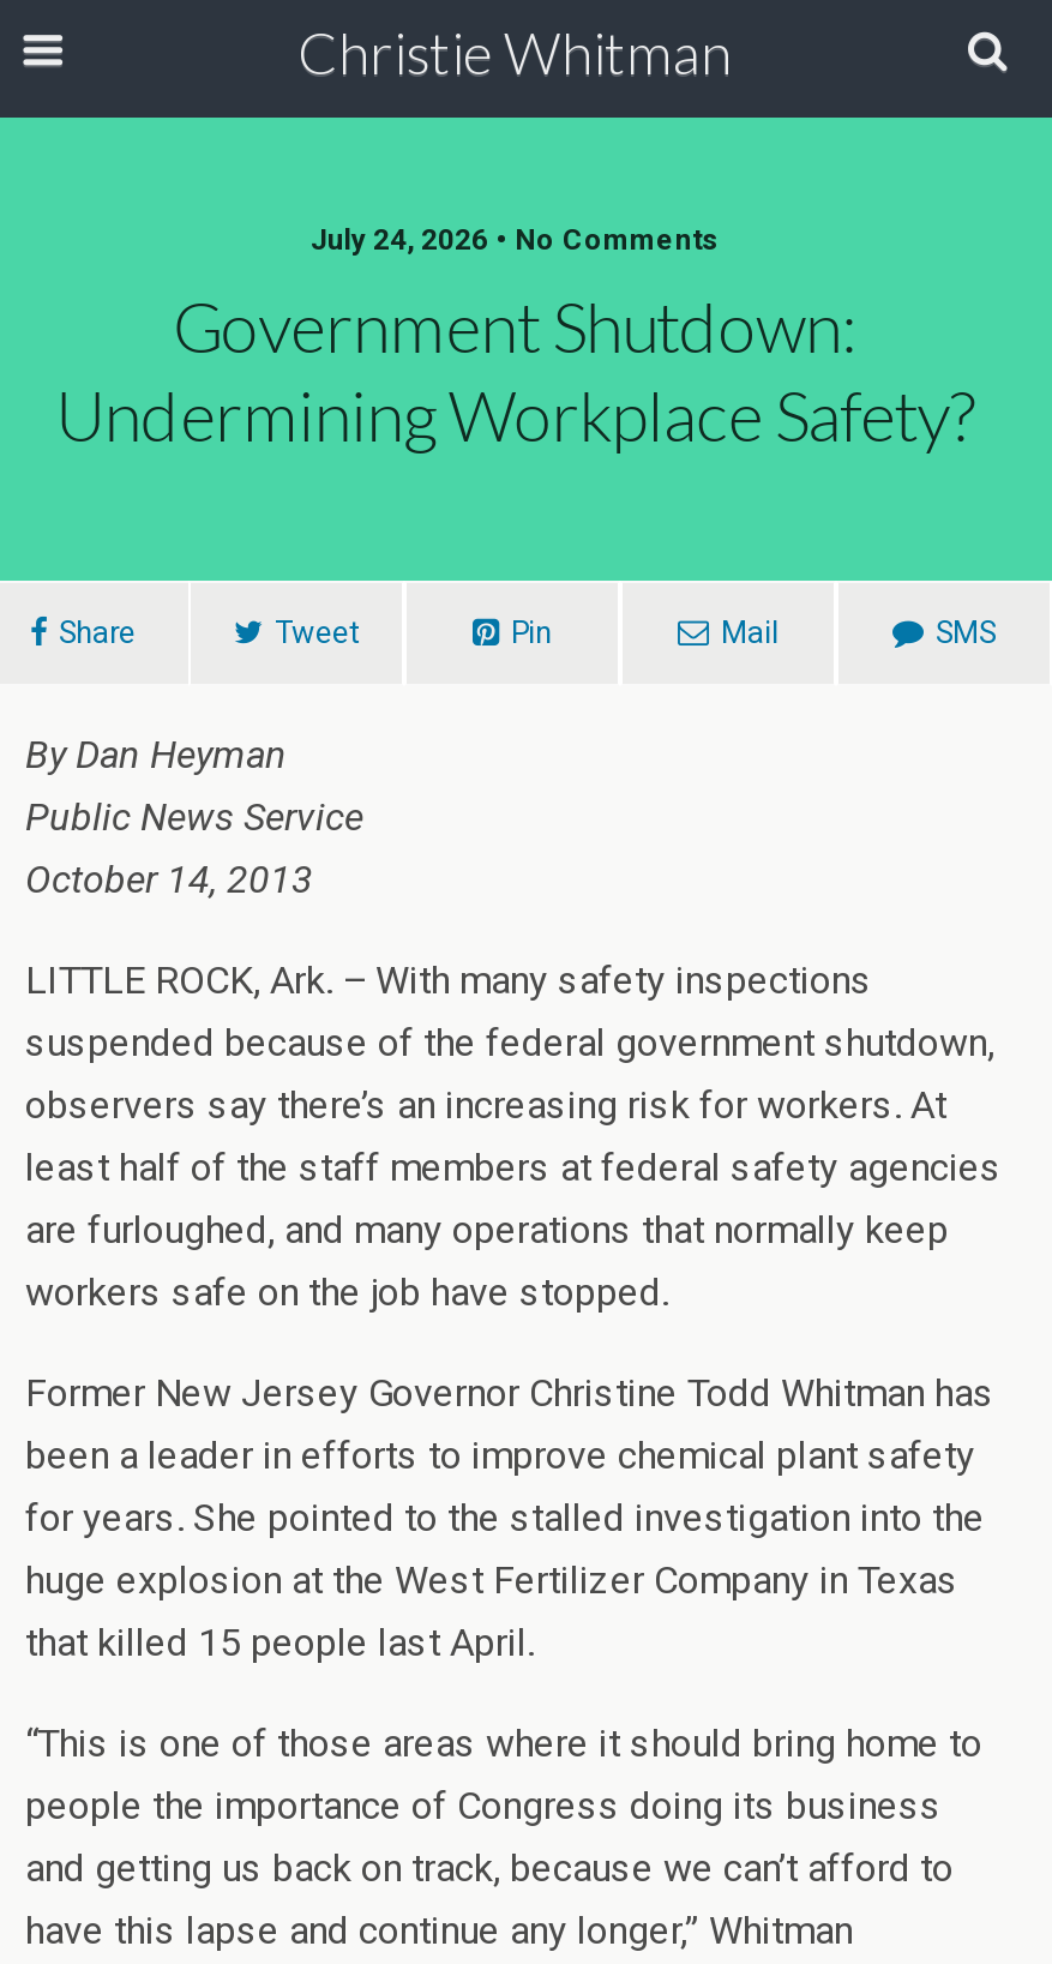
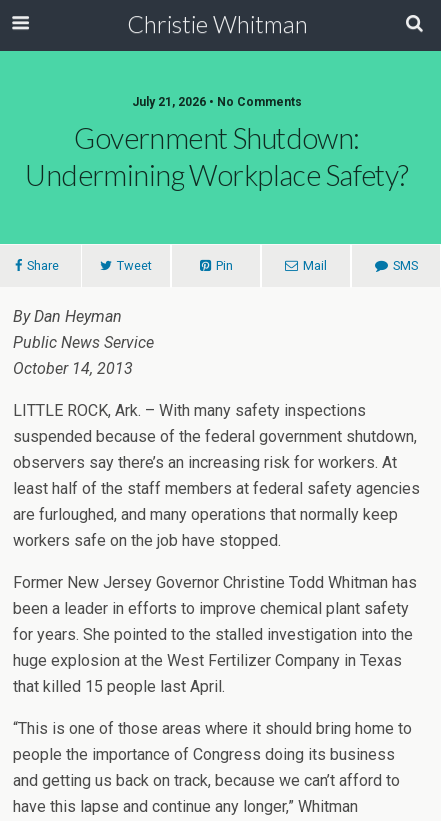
[311,223,719,257] July 24, 2026 • No Comments -> [132,95,302,109] July 21, 2026 • No Comments

